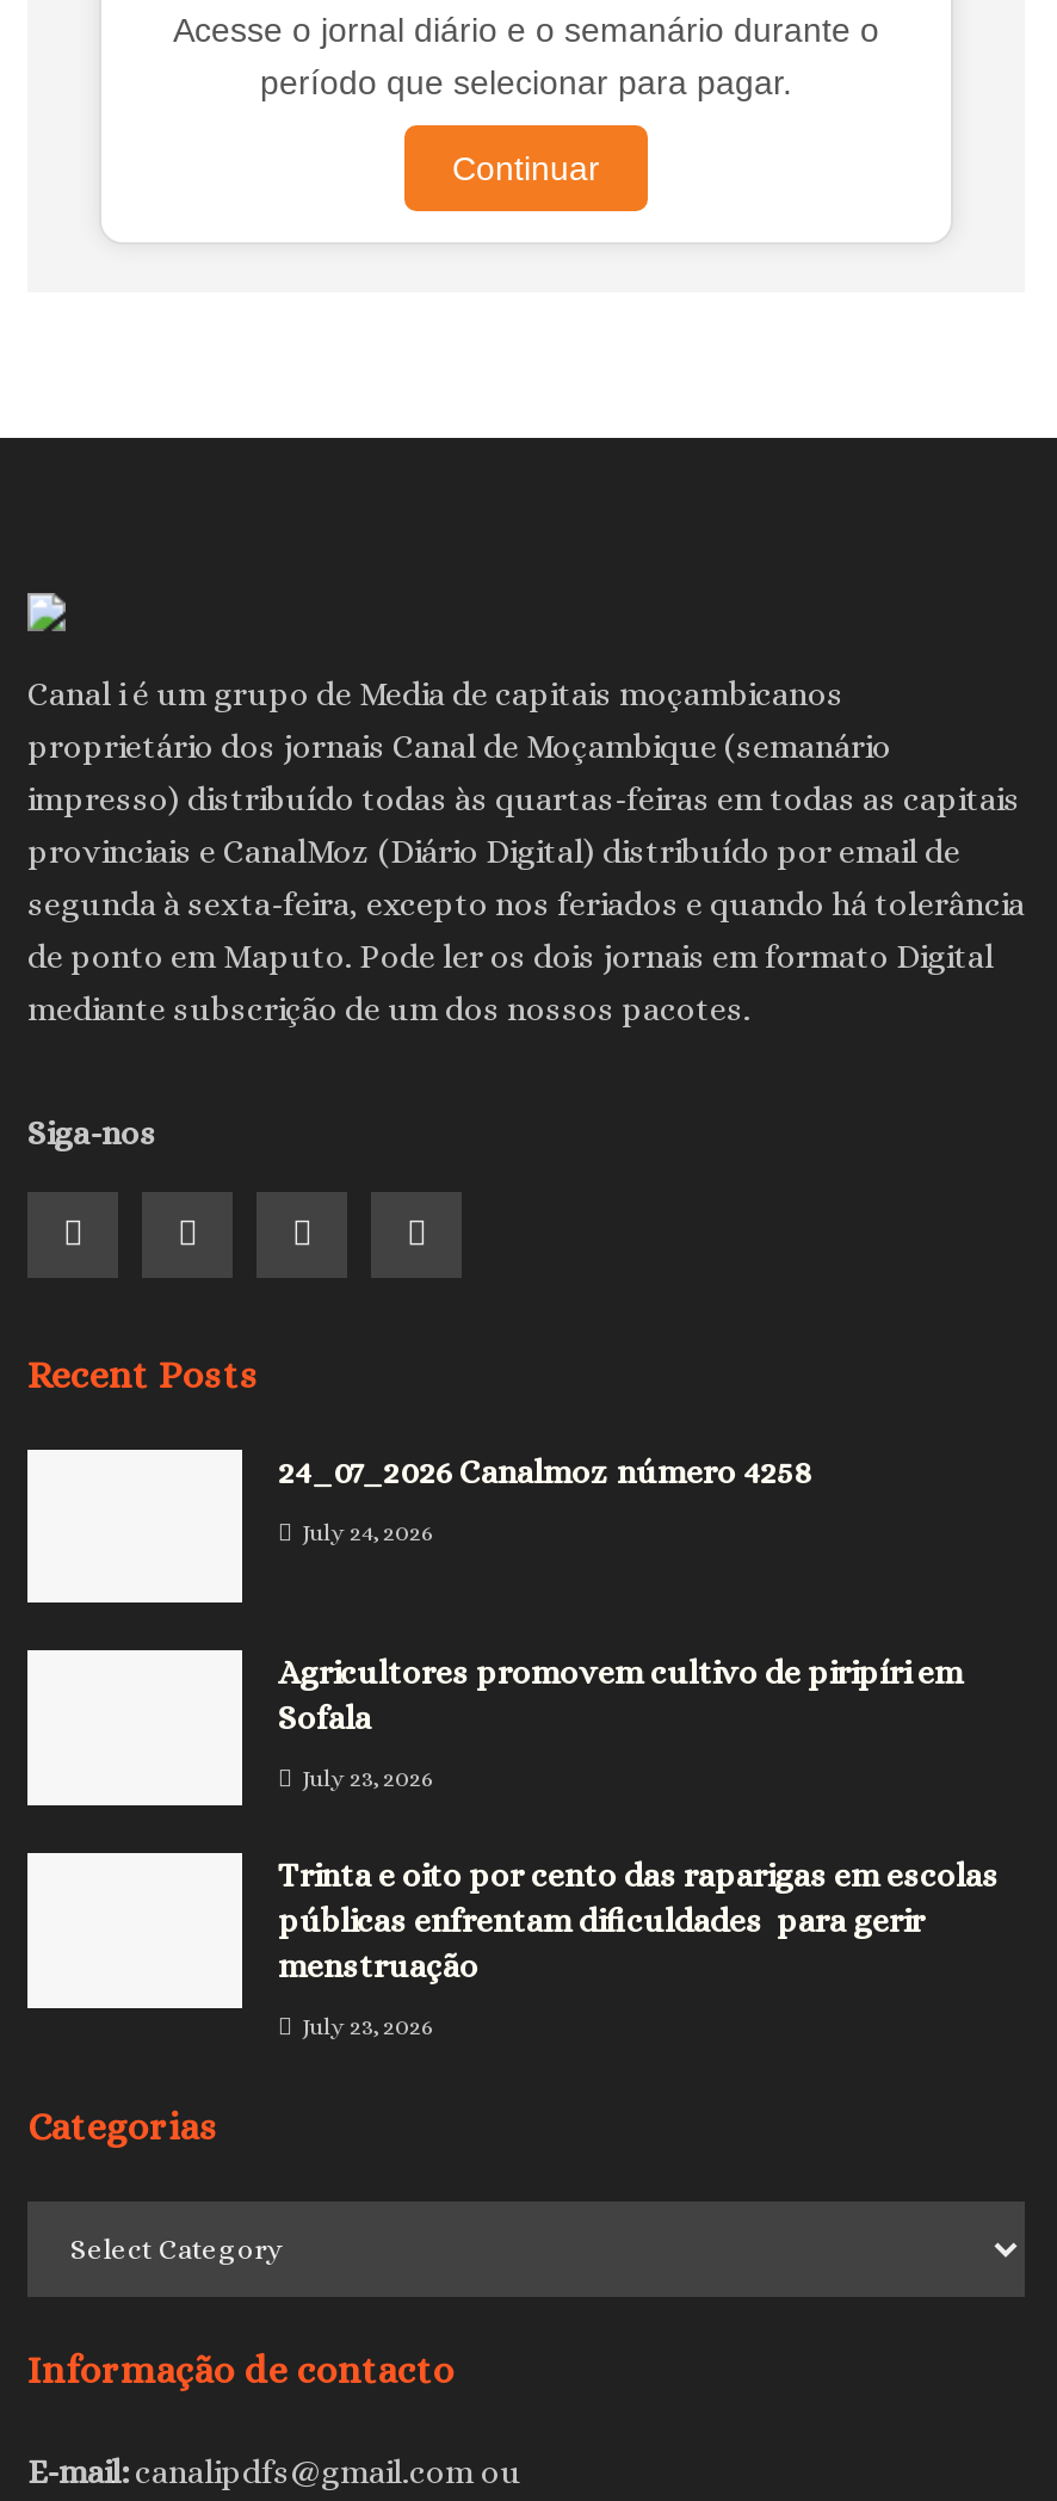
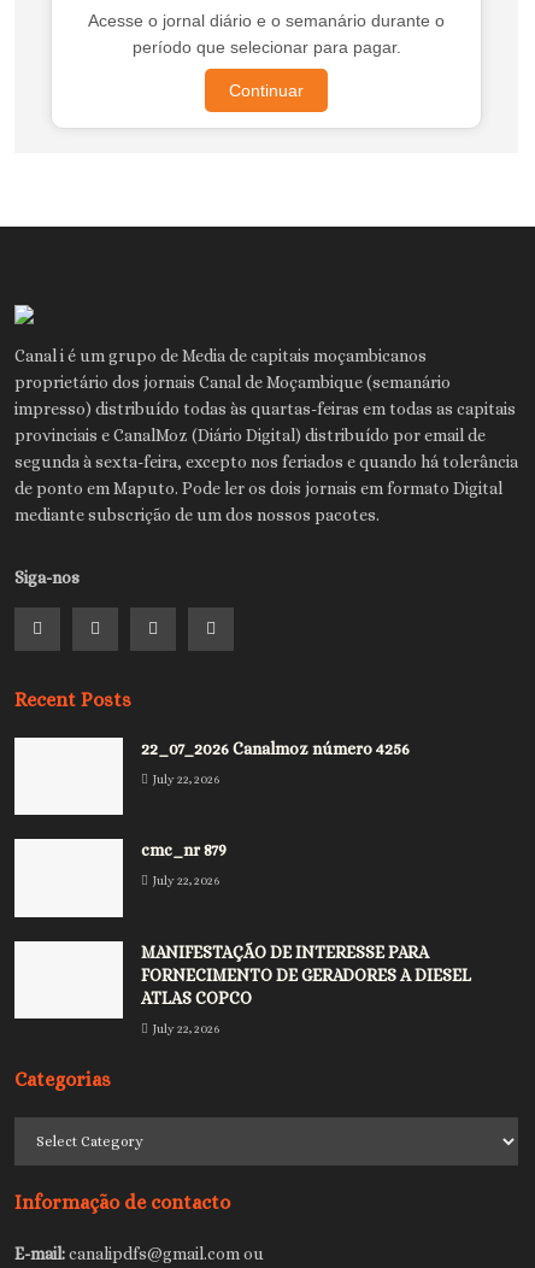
[278,1452,810,1491] 24_07_2026 Canalmoz número 4258 -> [141,739,410,758] 22_07_2026 Canalmoz número 4256
[297,1519,433,1545] July 24, 2026 -> [151,773,219,786] July 22, 2026
[278,1654,963,1737] Agricultores promovem cultivo de piripíri em | Sofala -> [141,841,227,860] cmc_nr 879
[297,1766,433,1792] July 23, 2026 -> [151,874,219,888] July 22, 2026
[278,1856,999,1985] Trinta e oito por cento das raparigas em escolas | públicas enfrentam dificuldades para gerir | menstruação -> [141,942,471,1007] MANIFESTAÇÃO DE INTERESSE PARA | FORNECIMENTO DE GERADORES A DIESEL | ATLAS COPCO
[297,2014,433,2040] July 23, 2026 -> [151,1022,219,1035] July 22, 2026

